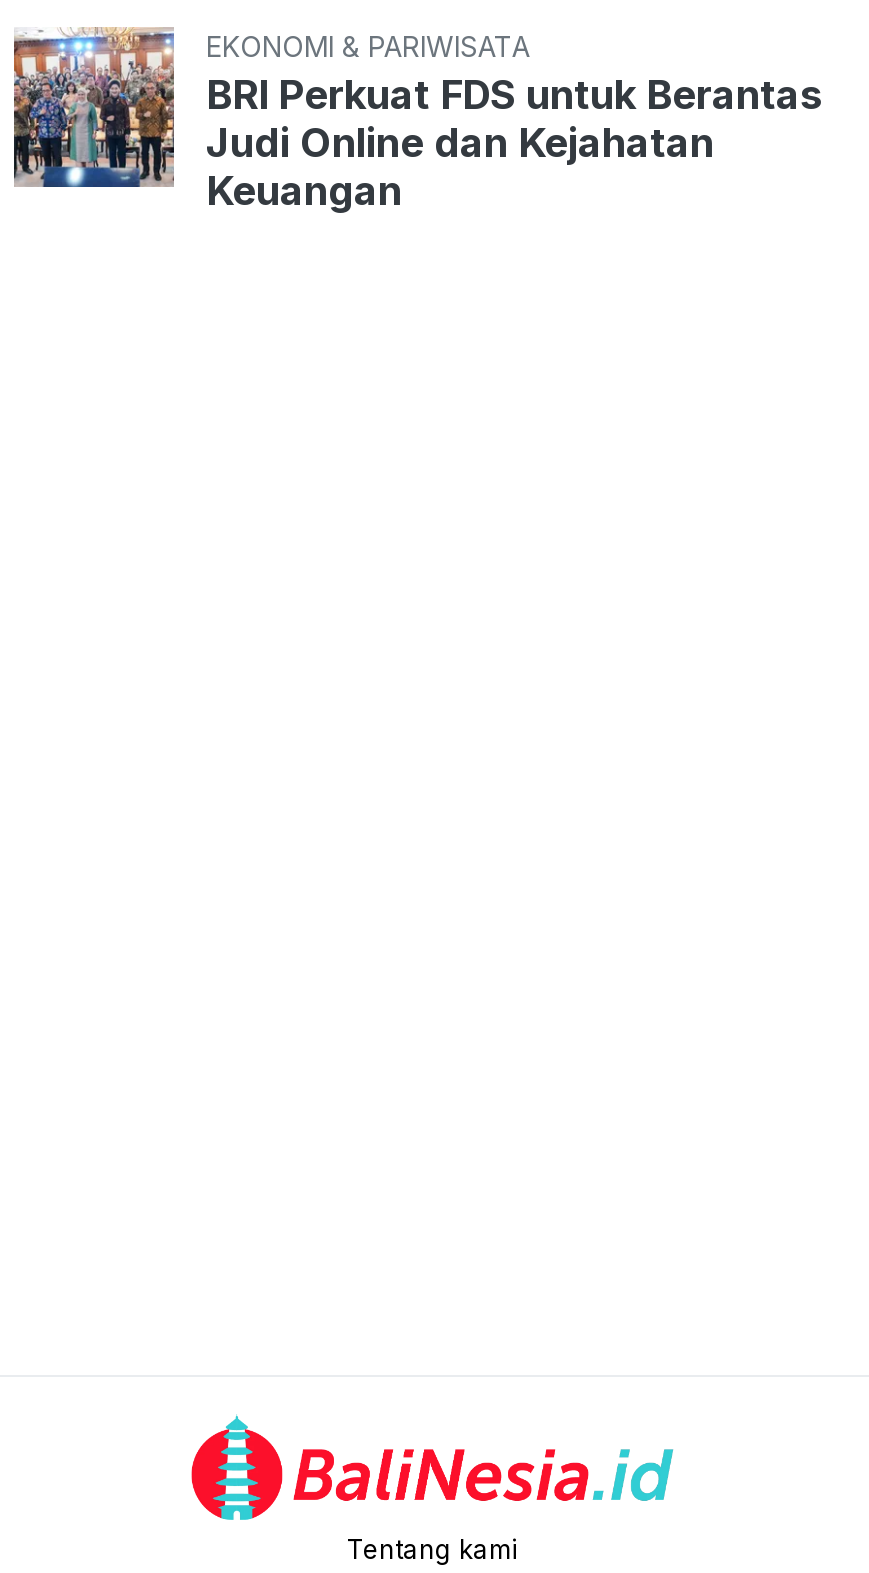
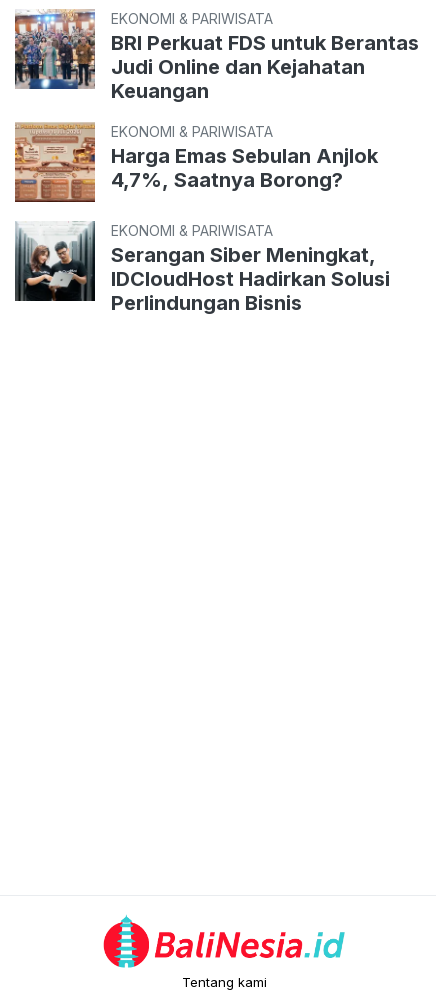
none -> [14,122,390,315] [image] | EKONOMI & PARIWISATA | Harga Emas Sebulan Anjlok | 4,7%, Saatnya Borong? | EKONOMI & PARIWISATA | Serangan Siber Meningkat, | IDCloudHost Hadirkan Solusi | Perlindungan Bisnis
none -> [14,221,96,302] [image]

